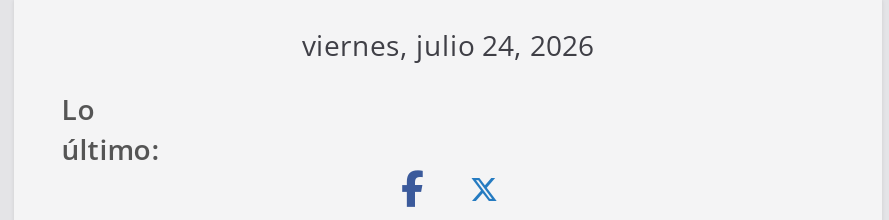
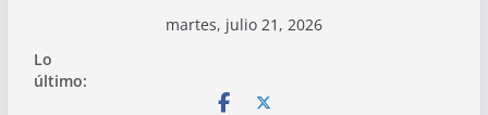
[302,26,594,64] viernes, julio 24, 2026 -> [166,14,322,35] martes, julio 21, 2026

